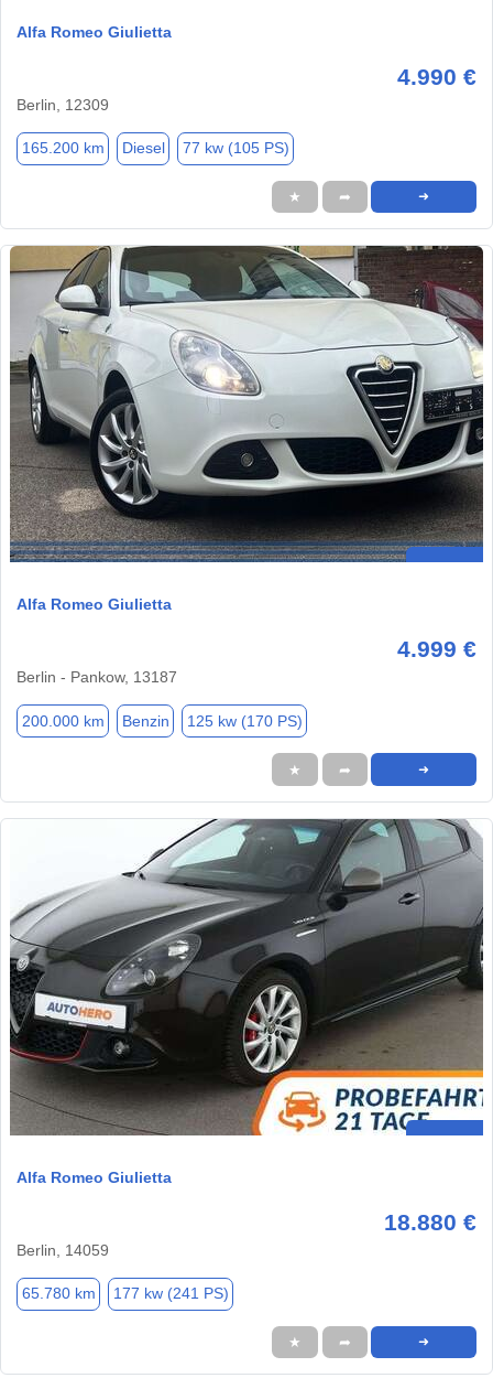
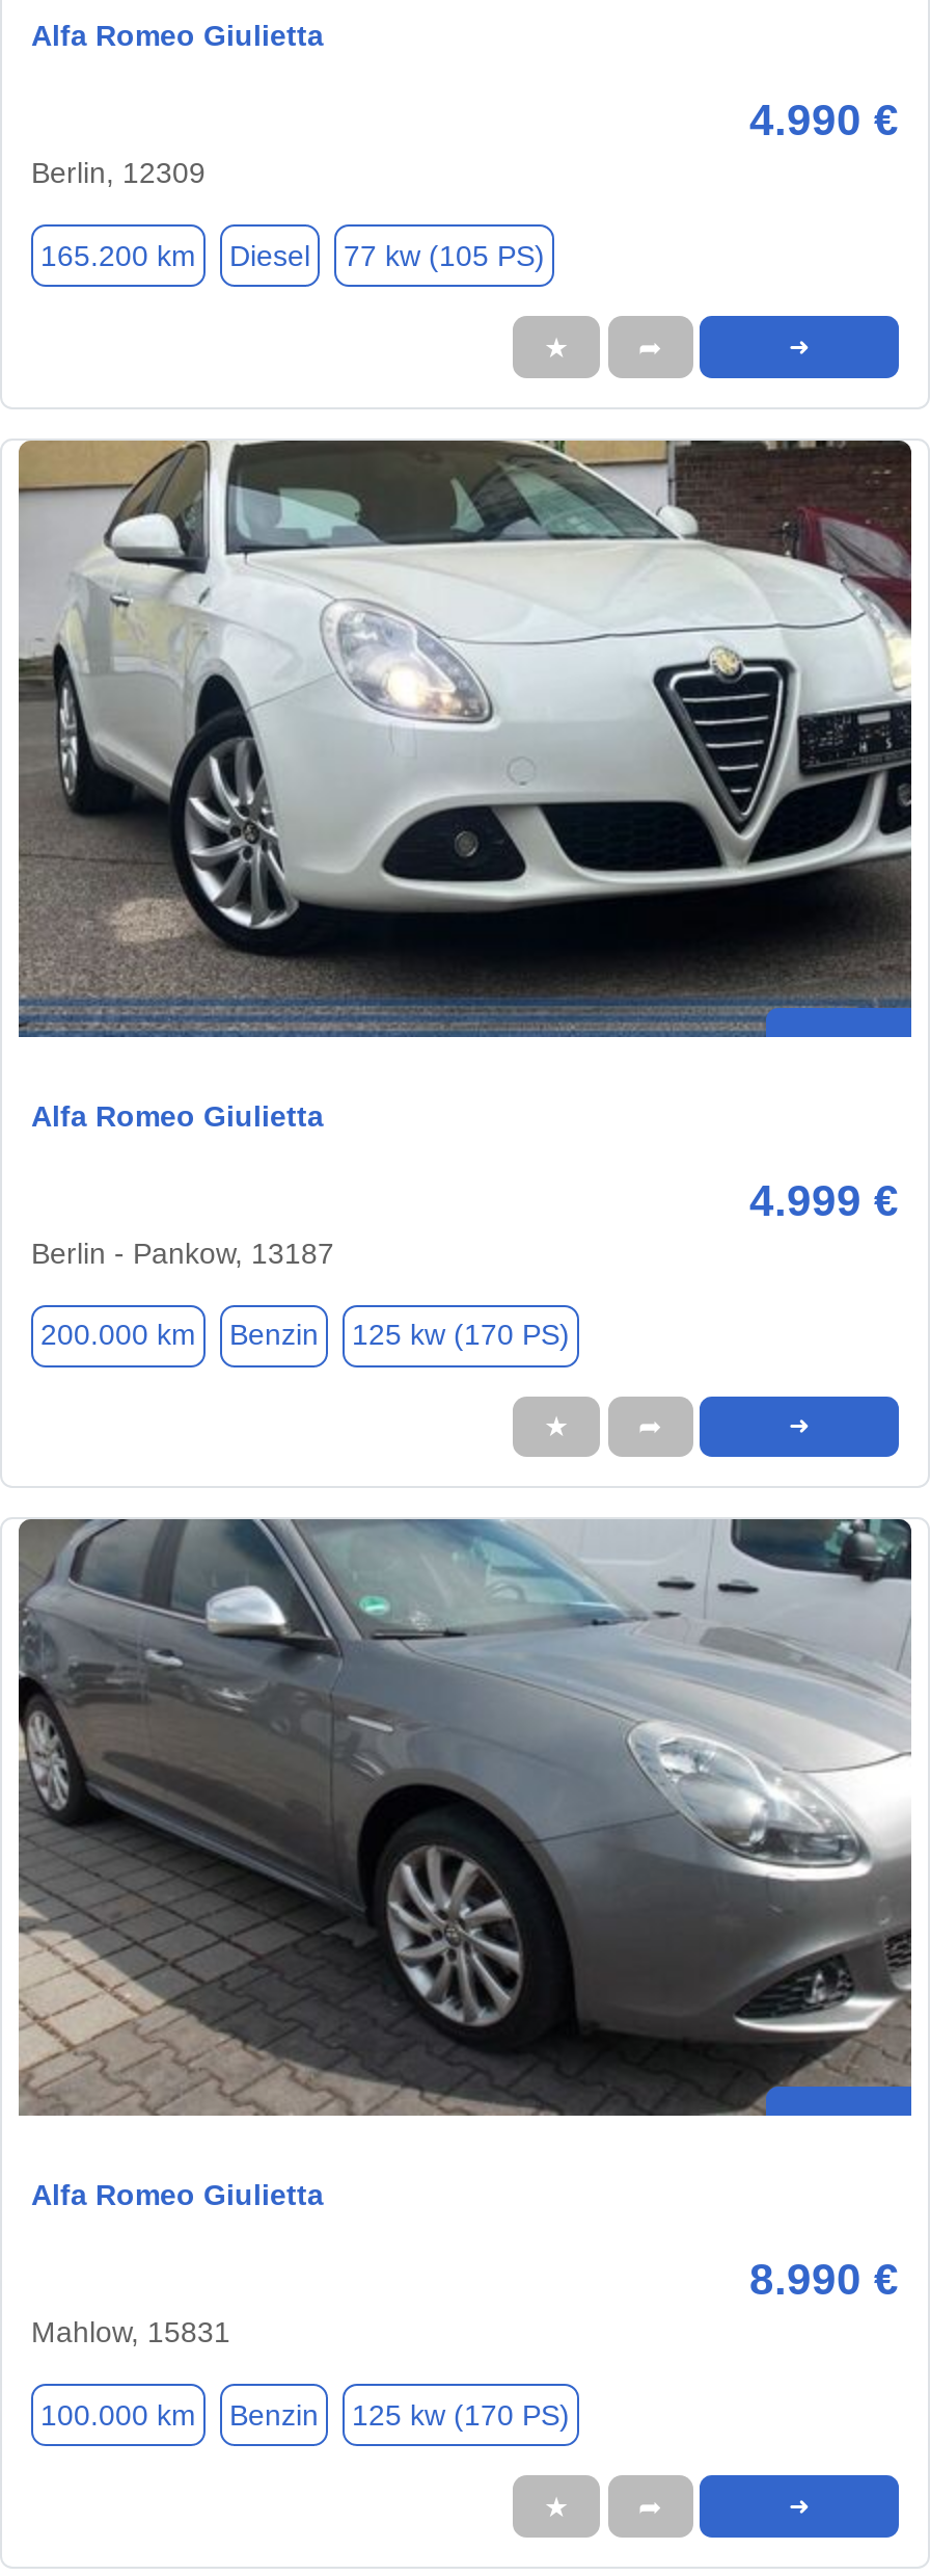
[10,818,484,1137] [image] -> [17,1516,913,2119] [image]
[17,1209,476,1259] 18.880 € | Berlin, 14059 -> [31,2256,899,2349] 8.990 € | Mahlow, 15831
[21,1285,228,1302] 65.780 km | 177 kw (241 PS) -> [40,2398,570,2432] 100.000 km | Benzin | 125 kw (170 PS)

